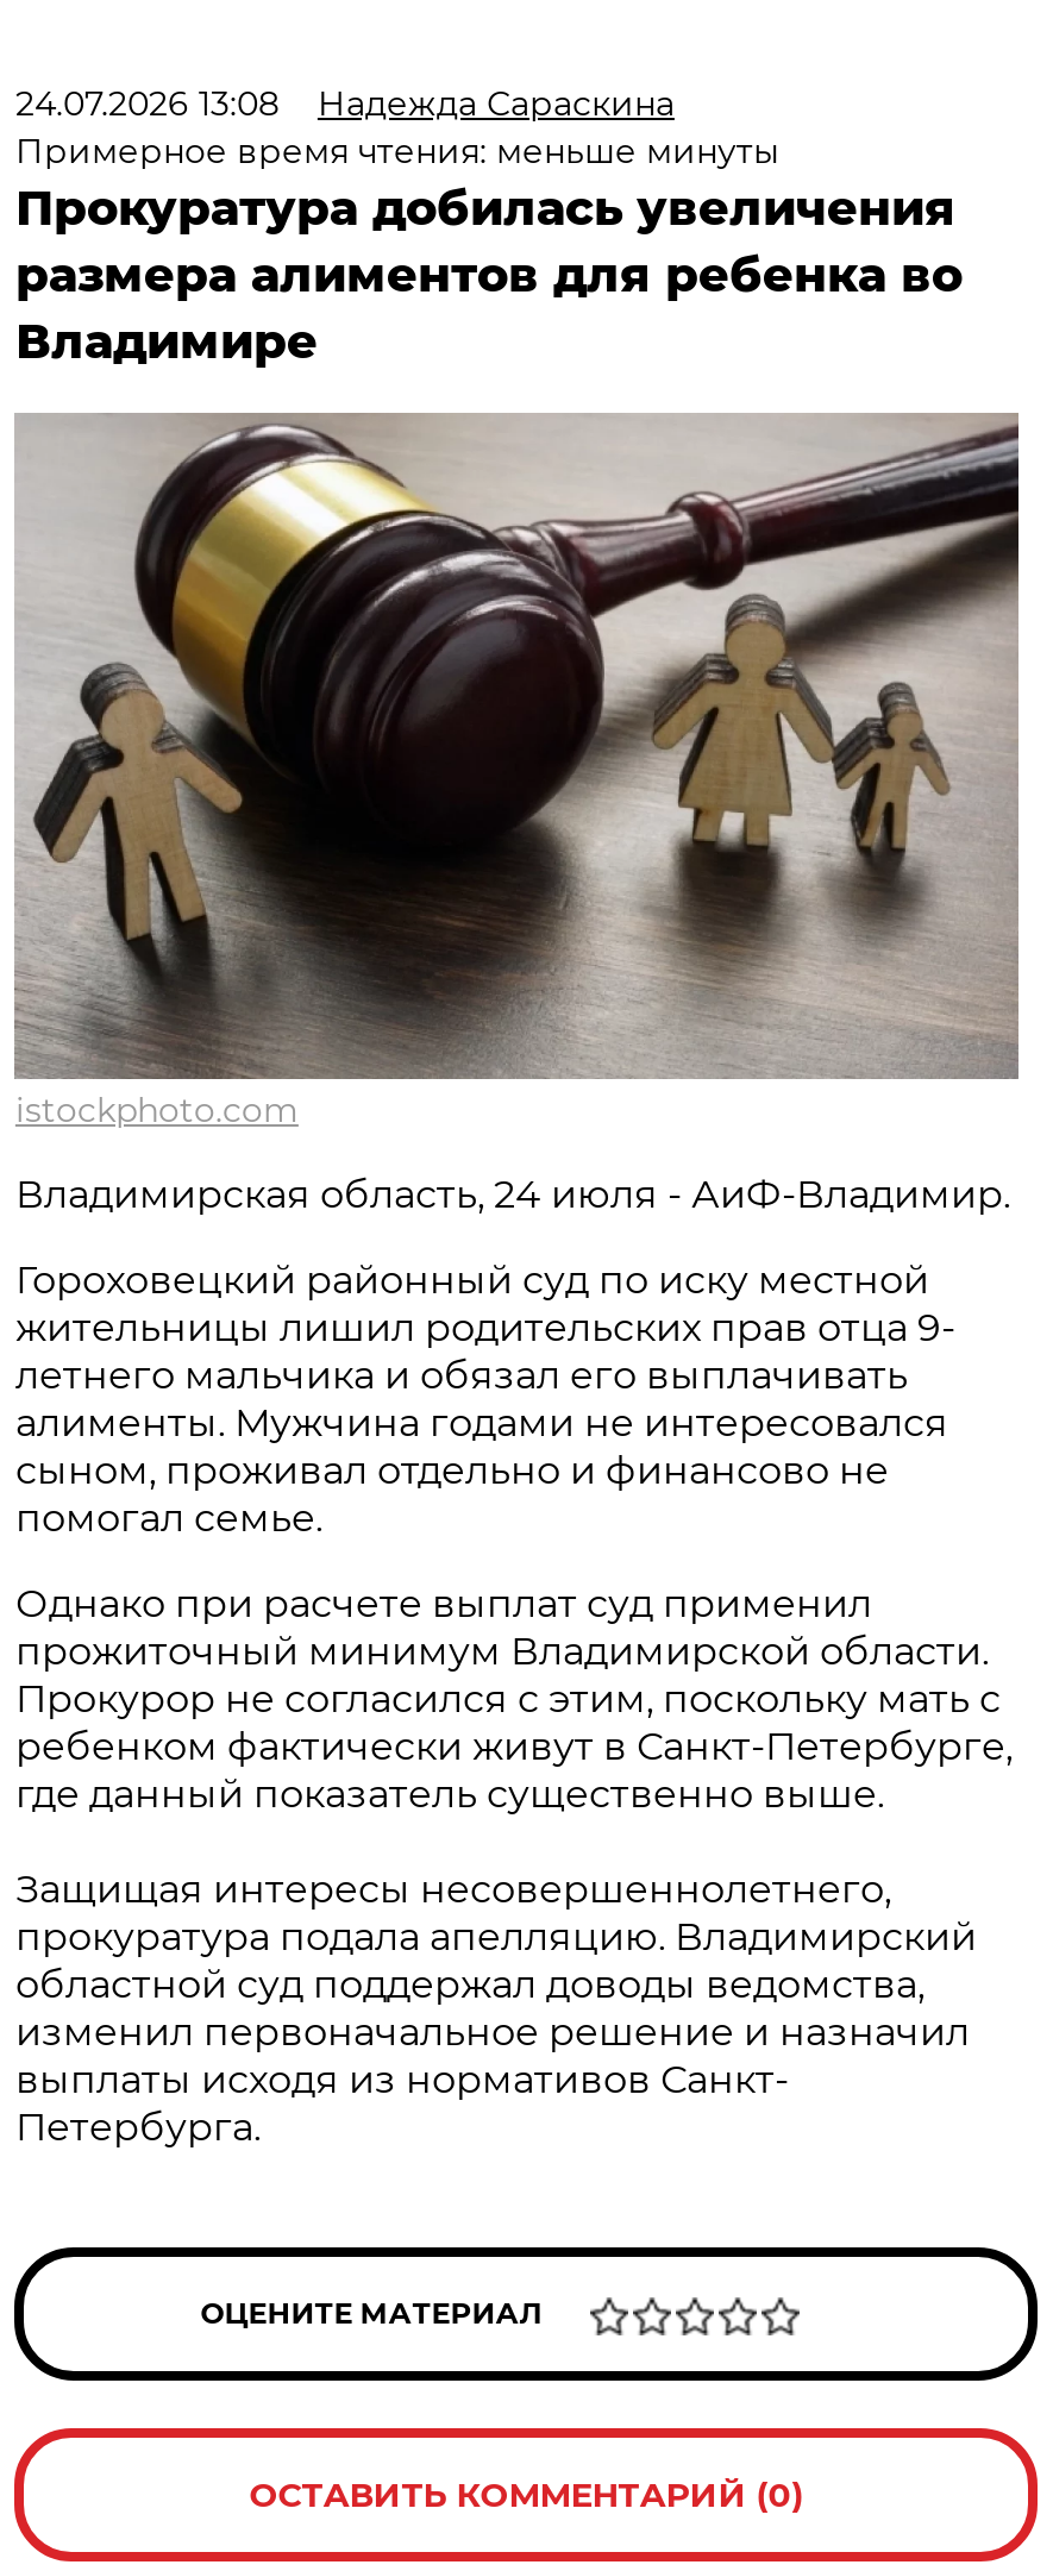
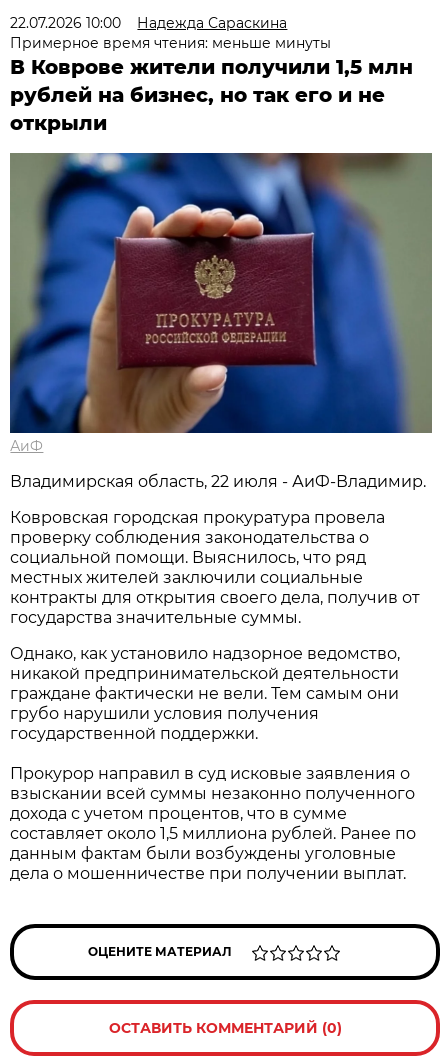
[15,82,674,125] 24.07.2026 13:08 Надежда Сараскина -> [10,14,287,32] 22.07.2026 10:00 Надежда Сараскина
[15,180,962,370] Прокуратура добилась увеличения | размера алиментов для ребенка во | Владимире -> [10,55,413,135] В Коврове жители получили 1,5 млн | рублей на бизнес, но так его и не | открыли
[14,413,1021,1132] [image] | istockphoto.com -> [9,152,432,455] [image] | АиФ
[15,1172,1010,1217] Владимирская область, 24 июля - АиФ-Владимир. -> [10,472,426,491] Владимирская область, 22 июля - АиФ-Владимир.
[15,1258,955,1541] Гороховецкий районный суд по иску местной | жительницы лишил родительских прав отца 9- | летнего мальчика и обязал его выплачивать | алименты. Мужчина годами не интересовался | сыном, проживал отдельно и финансово не | помогал семье. -> [10,508,420,627] Ковровская городская прокуратура провела | проверку соблюдения законодательства о | социальной помощи. Выяснилось, что ряд | местных жителей заключили социальные | контракты для открытия своего дела, получив от | государства значительные суммы.
[15,1581,1012,1817] Однако при расчете выплат суд применил | прожиточный минимум Владимирской области. | Прокурор не согласился с этим, поскольку мать с | ребенком фактически живут в Санкт-Петербурге, | где данный показатель существенно выше. -> [10,644,400,743] Однако, как установило надзорное ведомство, | никакой предпринимательской деятельности | граждане фактически не вели. Тем самым они | грубо нарушили условия получения | государственной поддержки.
[15,1867,977,2150] Защищая интересы несовершеннолетнего, | прокуратура подала апелляцию. Владимирский | областной суд поддержал доводы ведомства, | изменил первоначальное решение и назначил | выплаты исходя из нормативов Санкт- | Петербурга. -> [10,764,416,883] Прокурор направил в суд исковые заявления о | взыскании всей суммы незаконно полученного | дохода с учетом процентов, что в сумме | составляет около 1,5 миллиона рублей. Ранее по | данным фактам были возбуждены уголовные | дела о мошенничестве при получении выплат.

